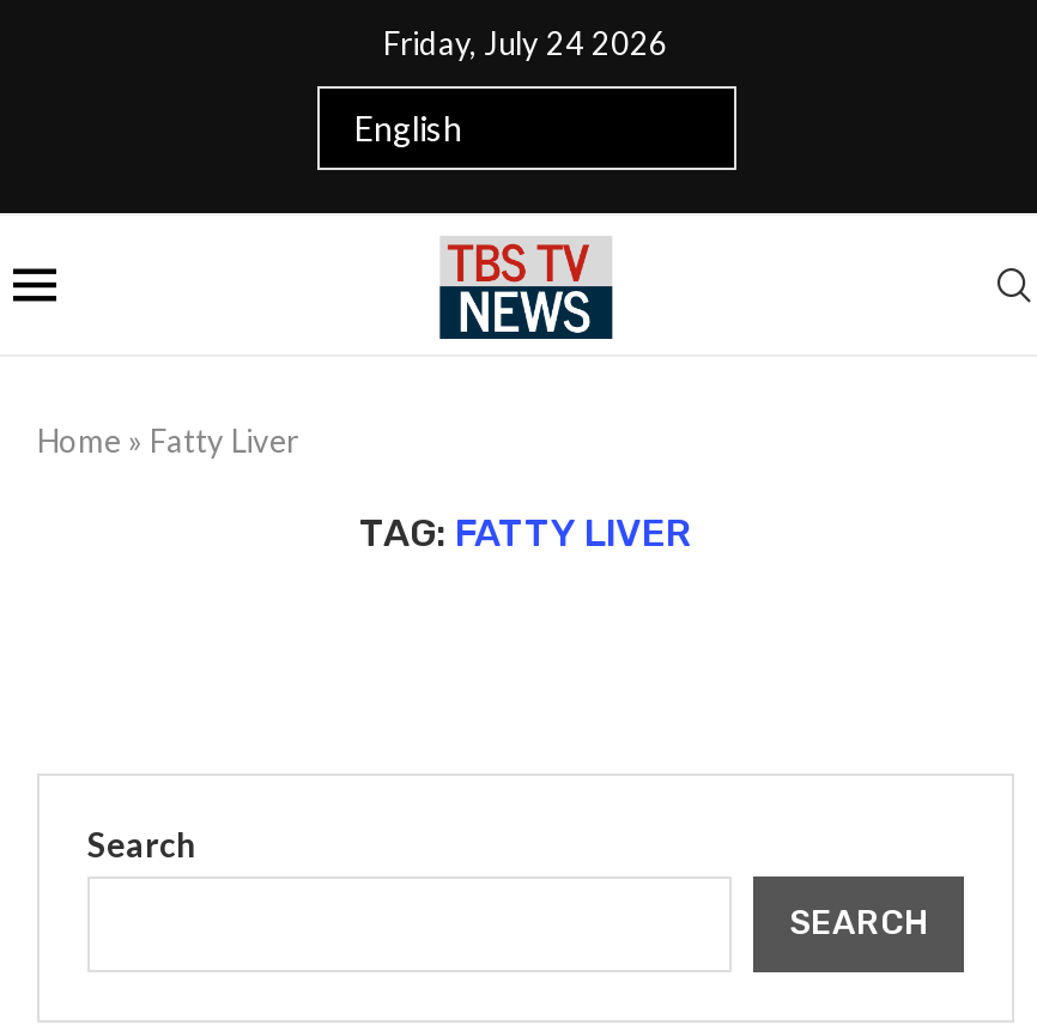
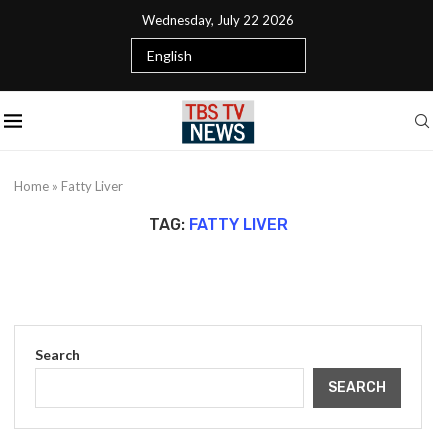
[383,24,668,62] Friday, July 24 2026 -> [142,12,294,28] Wednesday, July 22 2026

